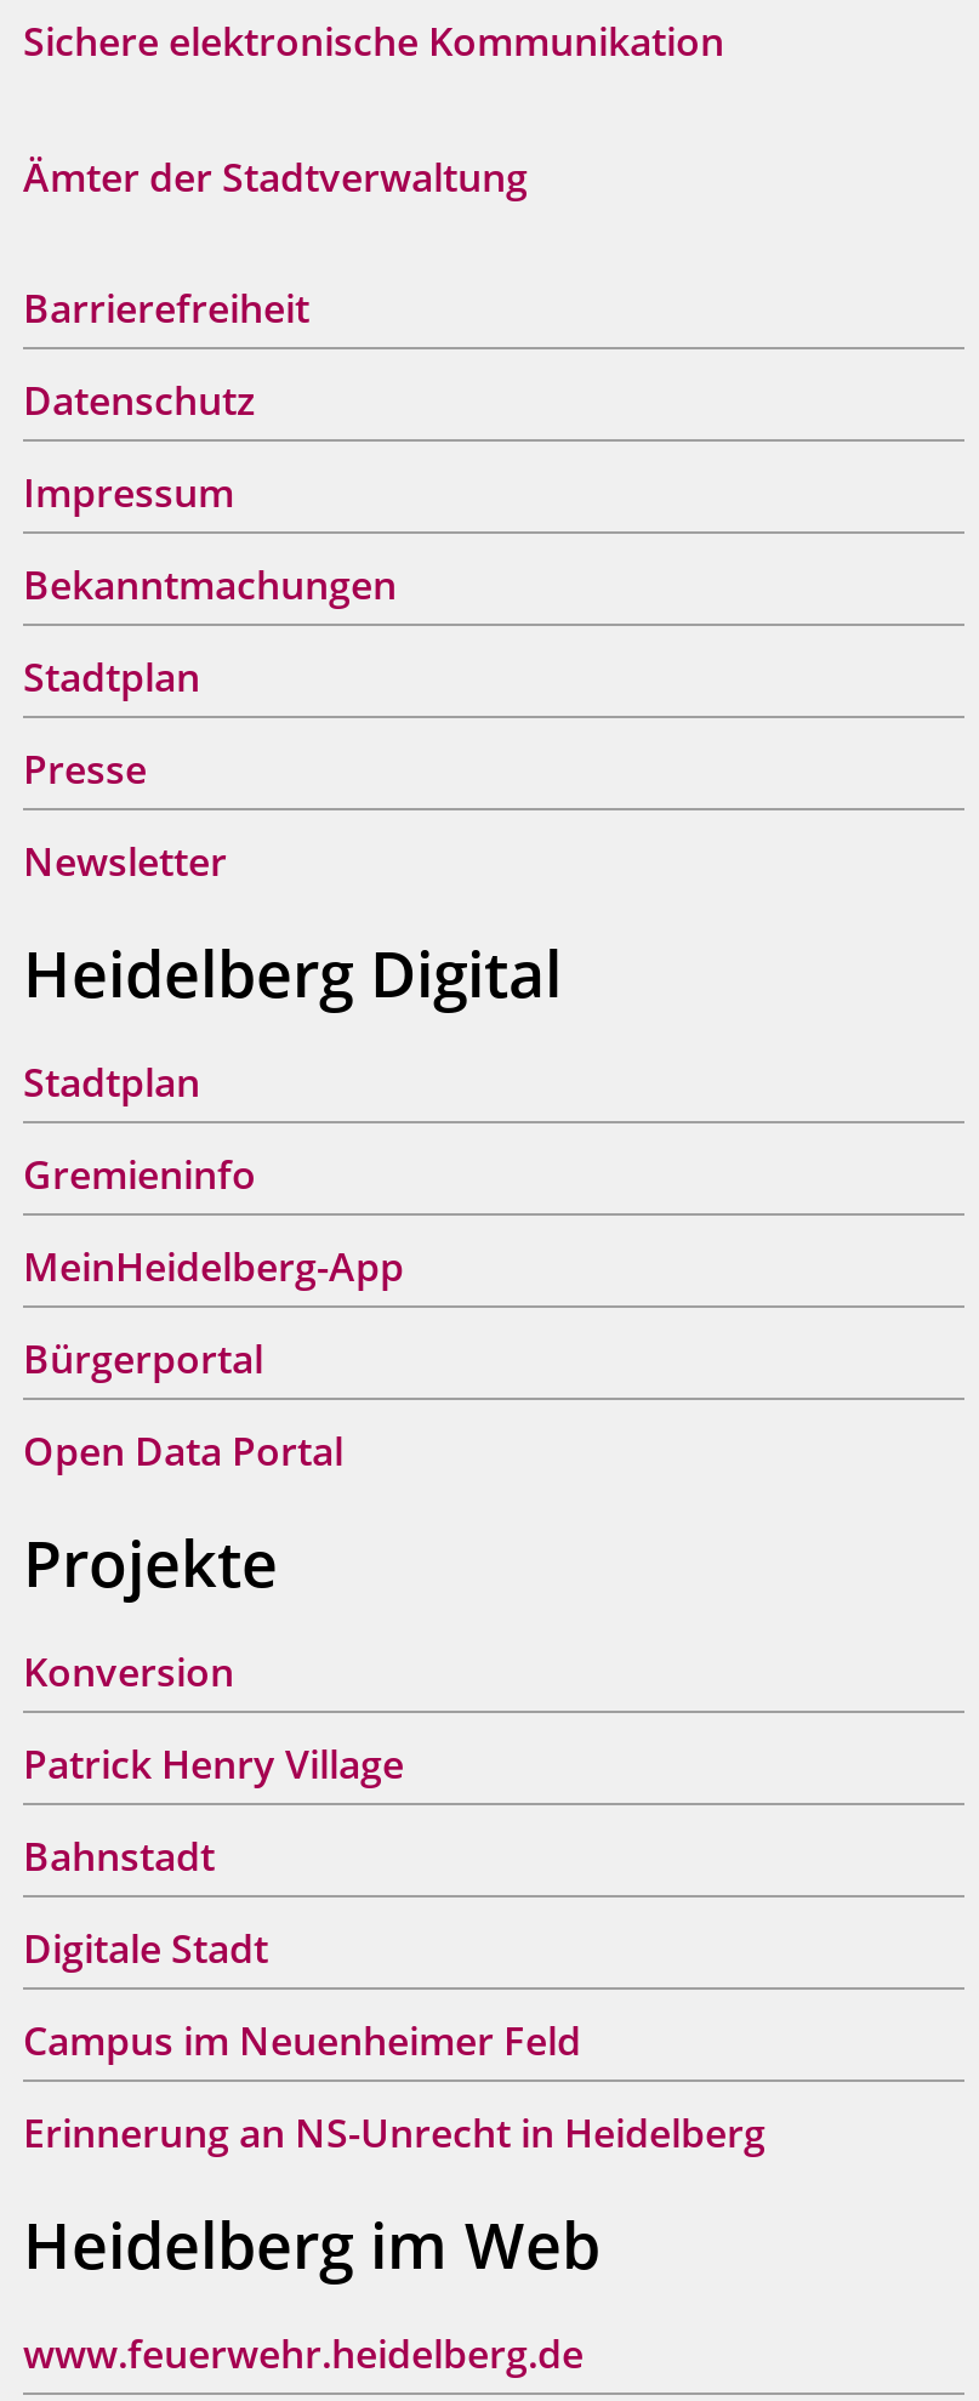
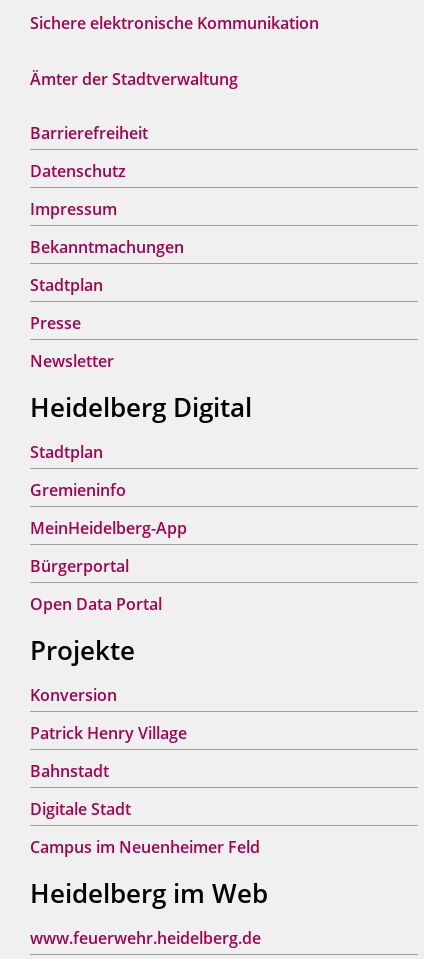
[23,2107,765,2160] Erinnerung an NS-Unrecht in Heidelberg -> none

